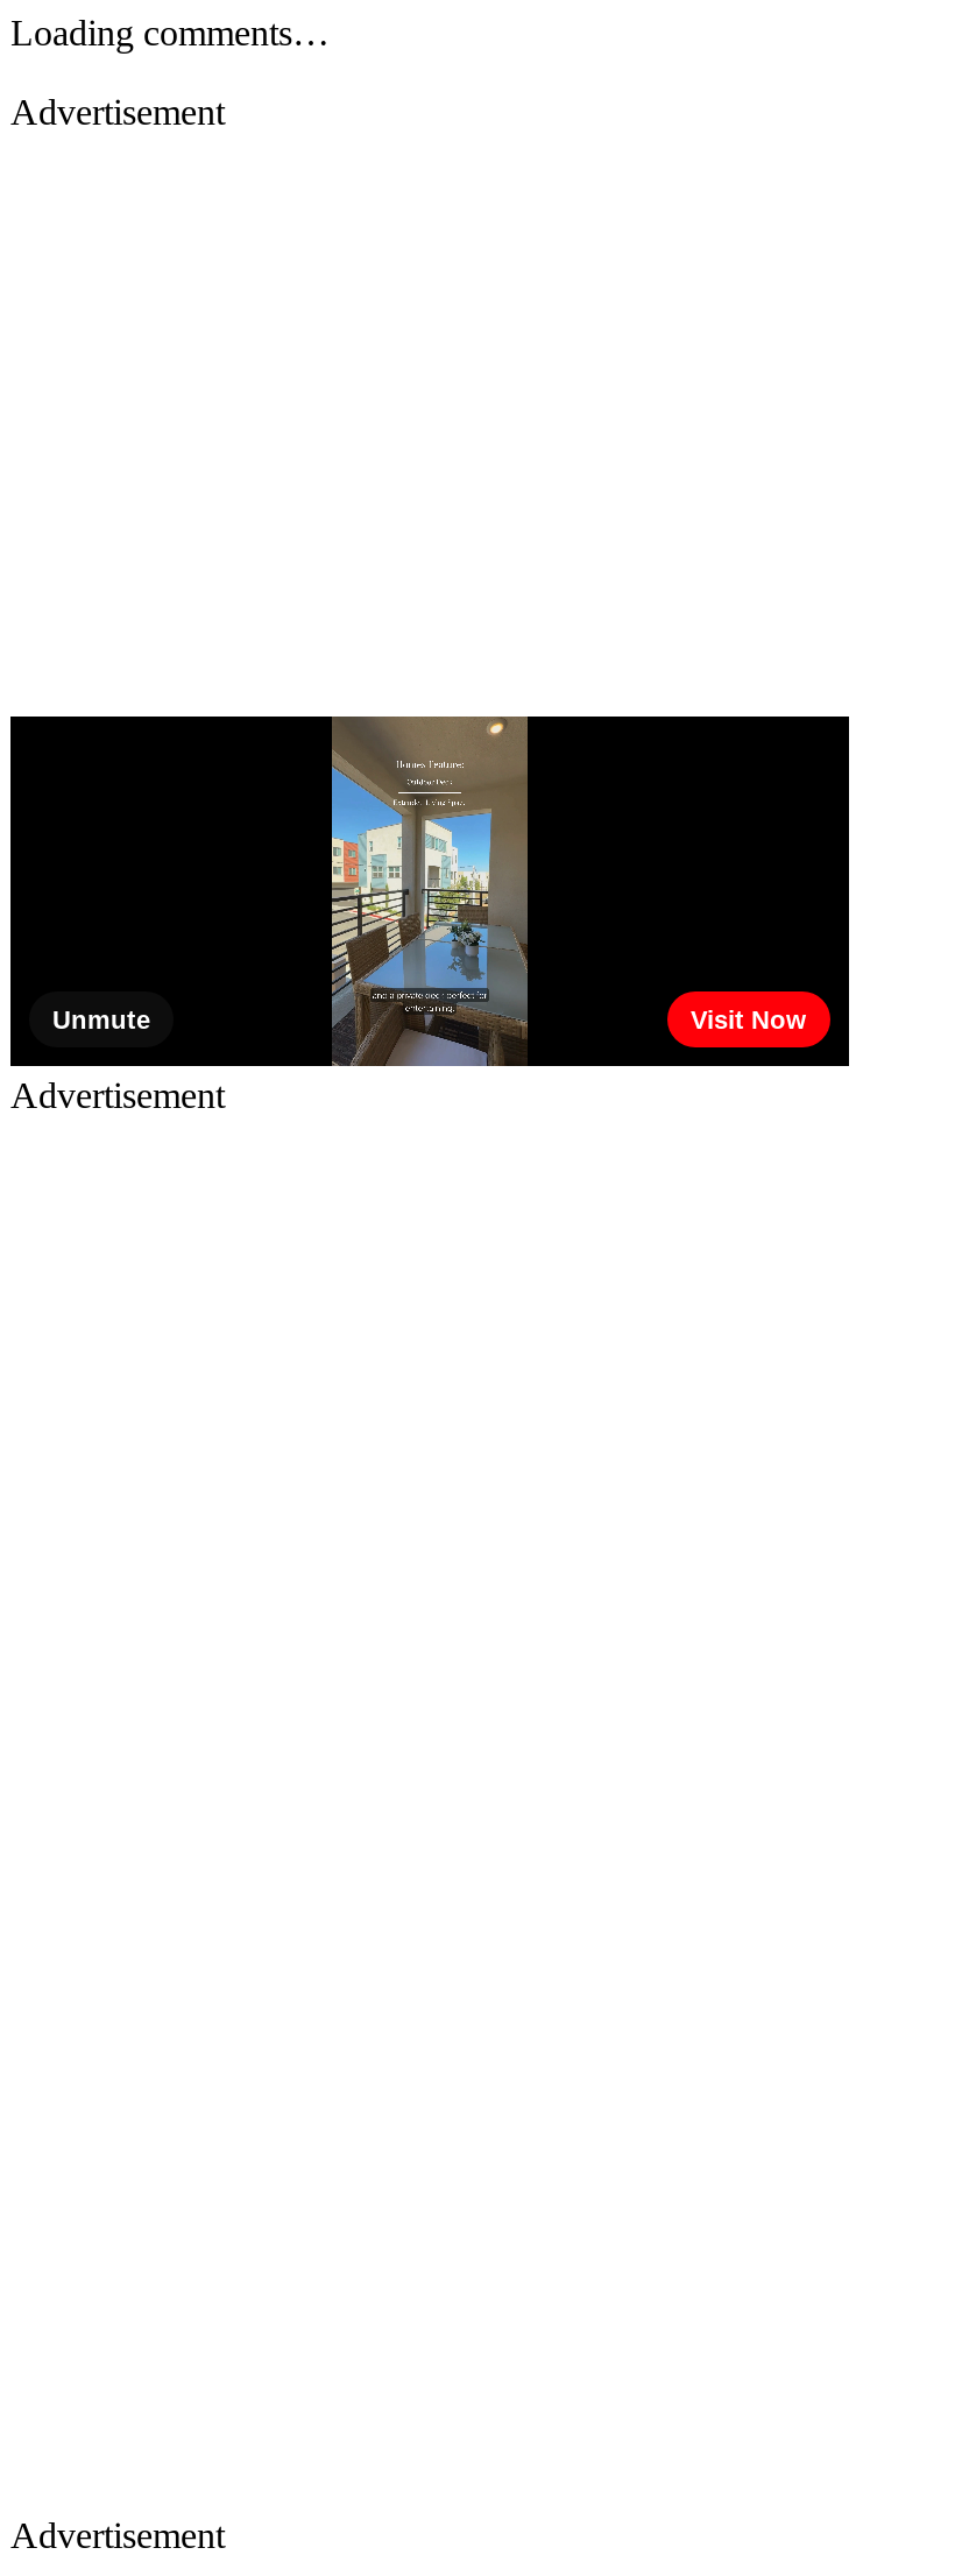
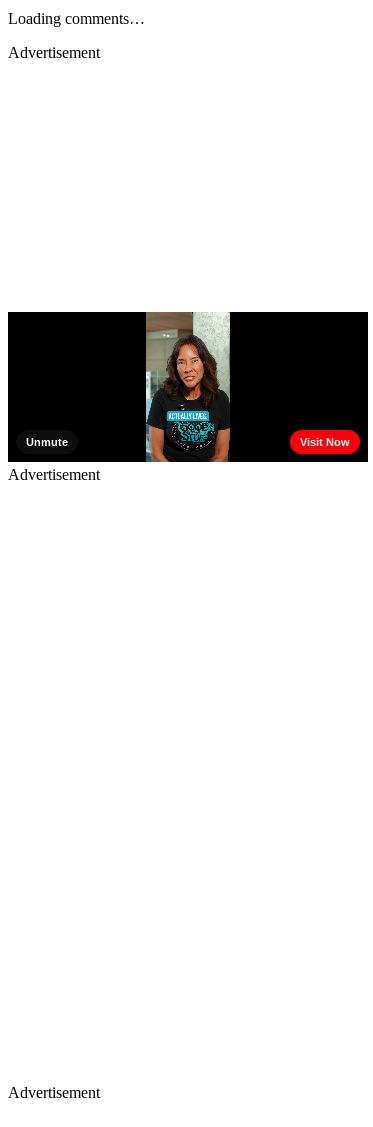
[330,714,528,1068] [image] -> [145,312,230,463] [image]

